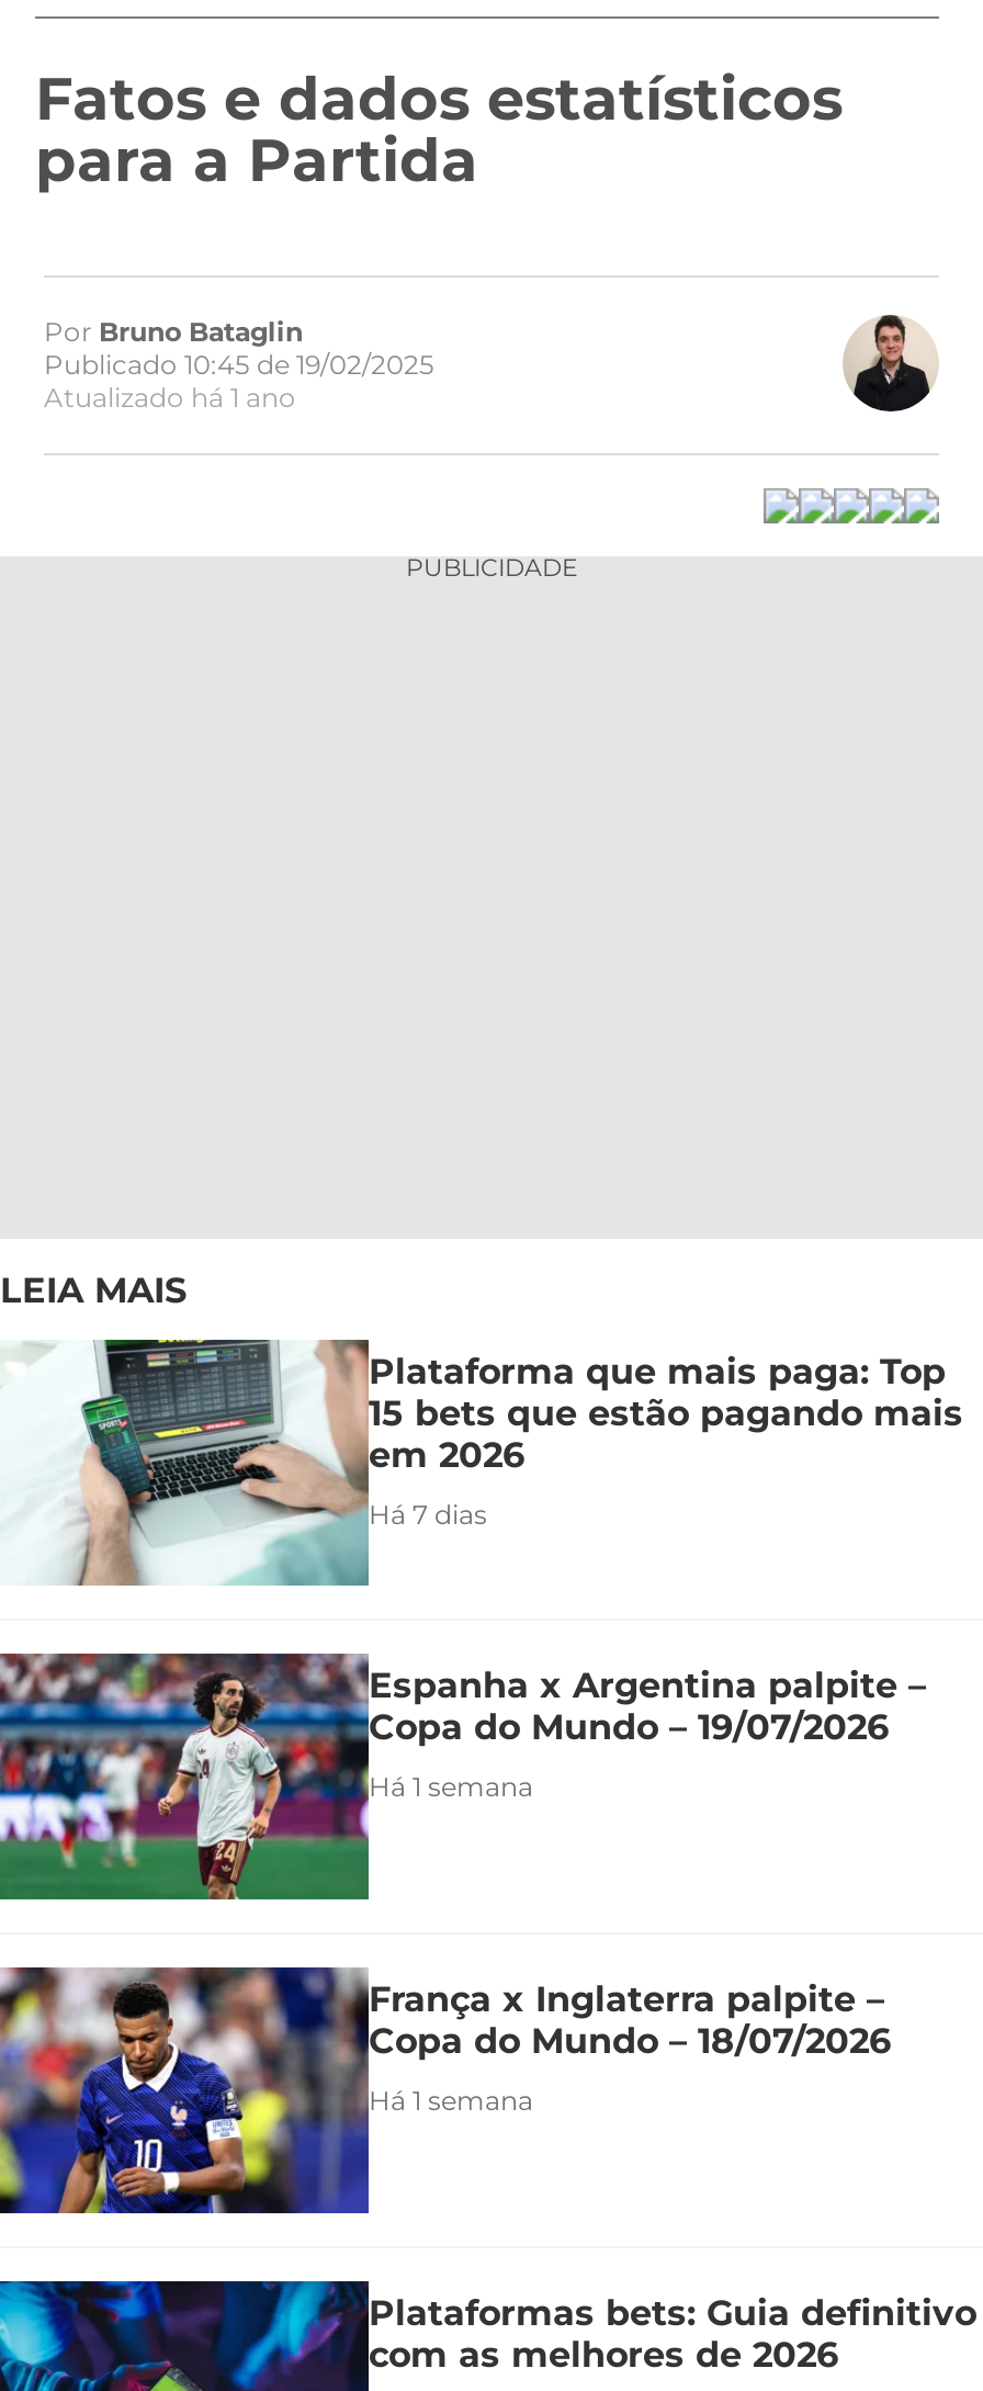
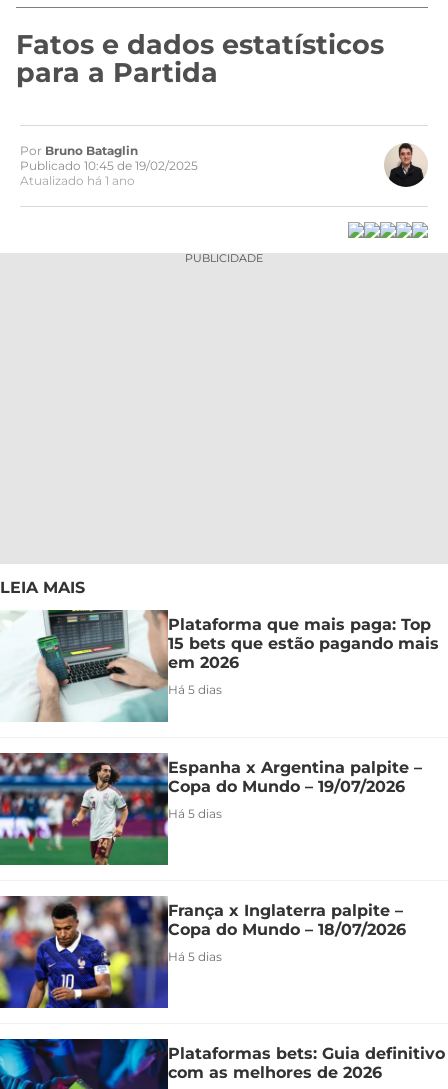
[369,1497,487,1530] Há 7 dias -> [168,682,222,697] Há 5 dias
[369,1769,533,1802] Há 1 semana -> [168,806,222,821] Há 5 dias
[369,2083,533,2116] Há 1 semana -> [168,949,222,964] Há 5 dias

